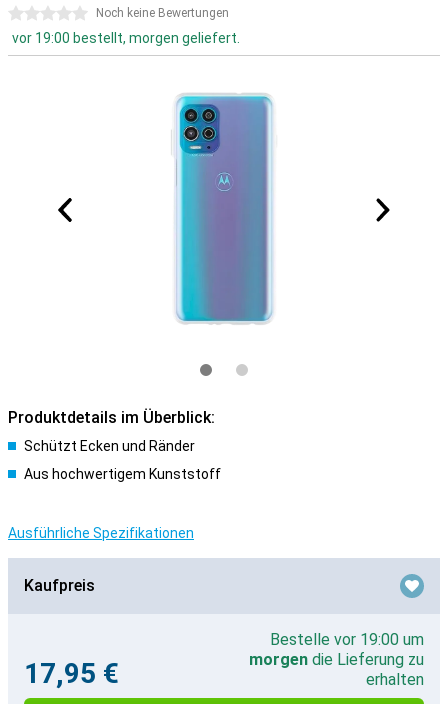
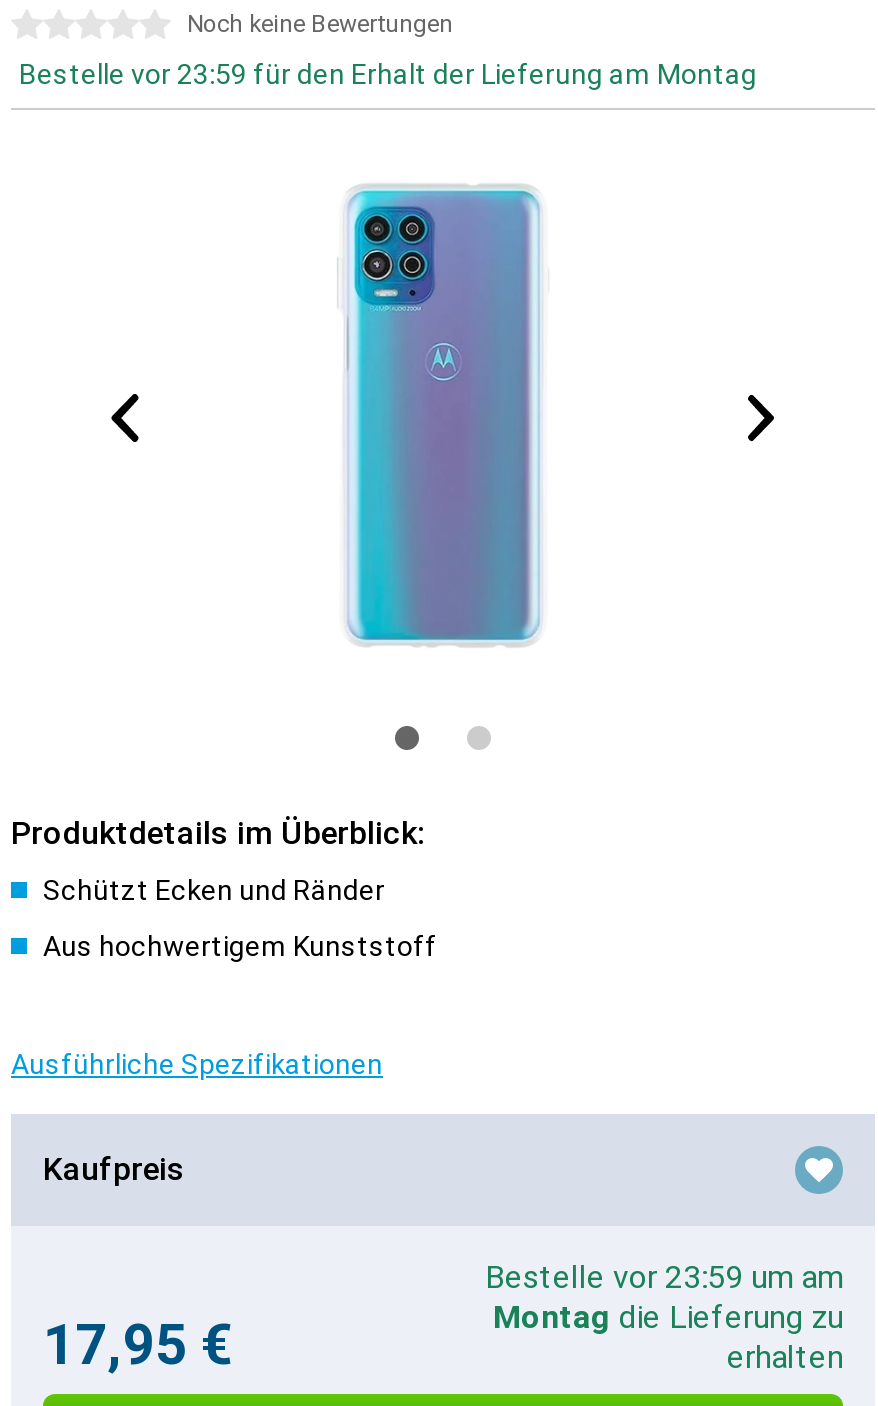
[12,30,240,46] vor 19:00 bestellt, morgen geliefert. -> [19,58,757,90] Bestelle vor 23:59 für den Erhalt der Lieferung am Montag
[249,630,424,669] Bestelle vor 19:00 um | morgen die Lieferung zu -> [485,1258,843,1336] Bestelle vor 23:59 um am | Montag die Lieferung zu

